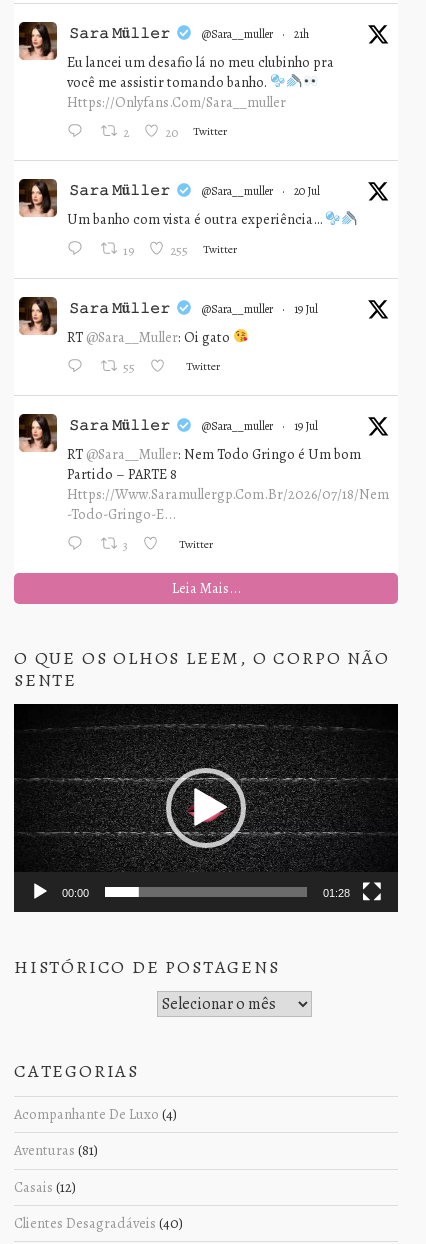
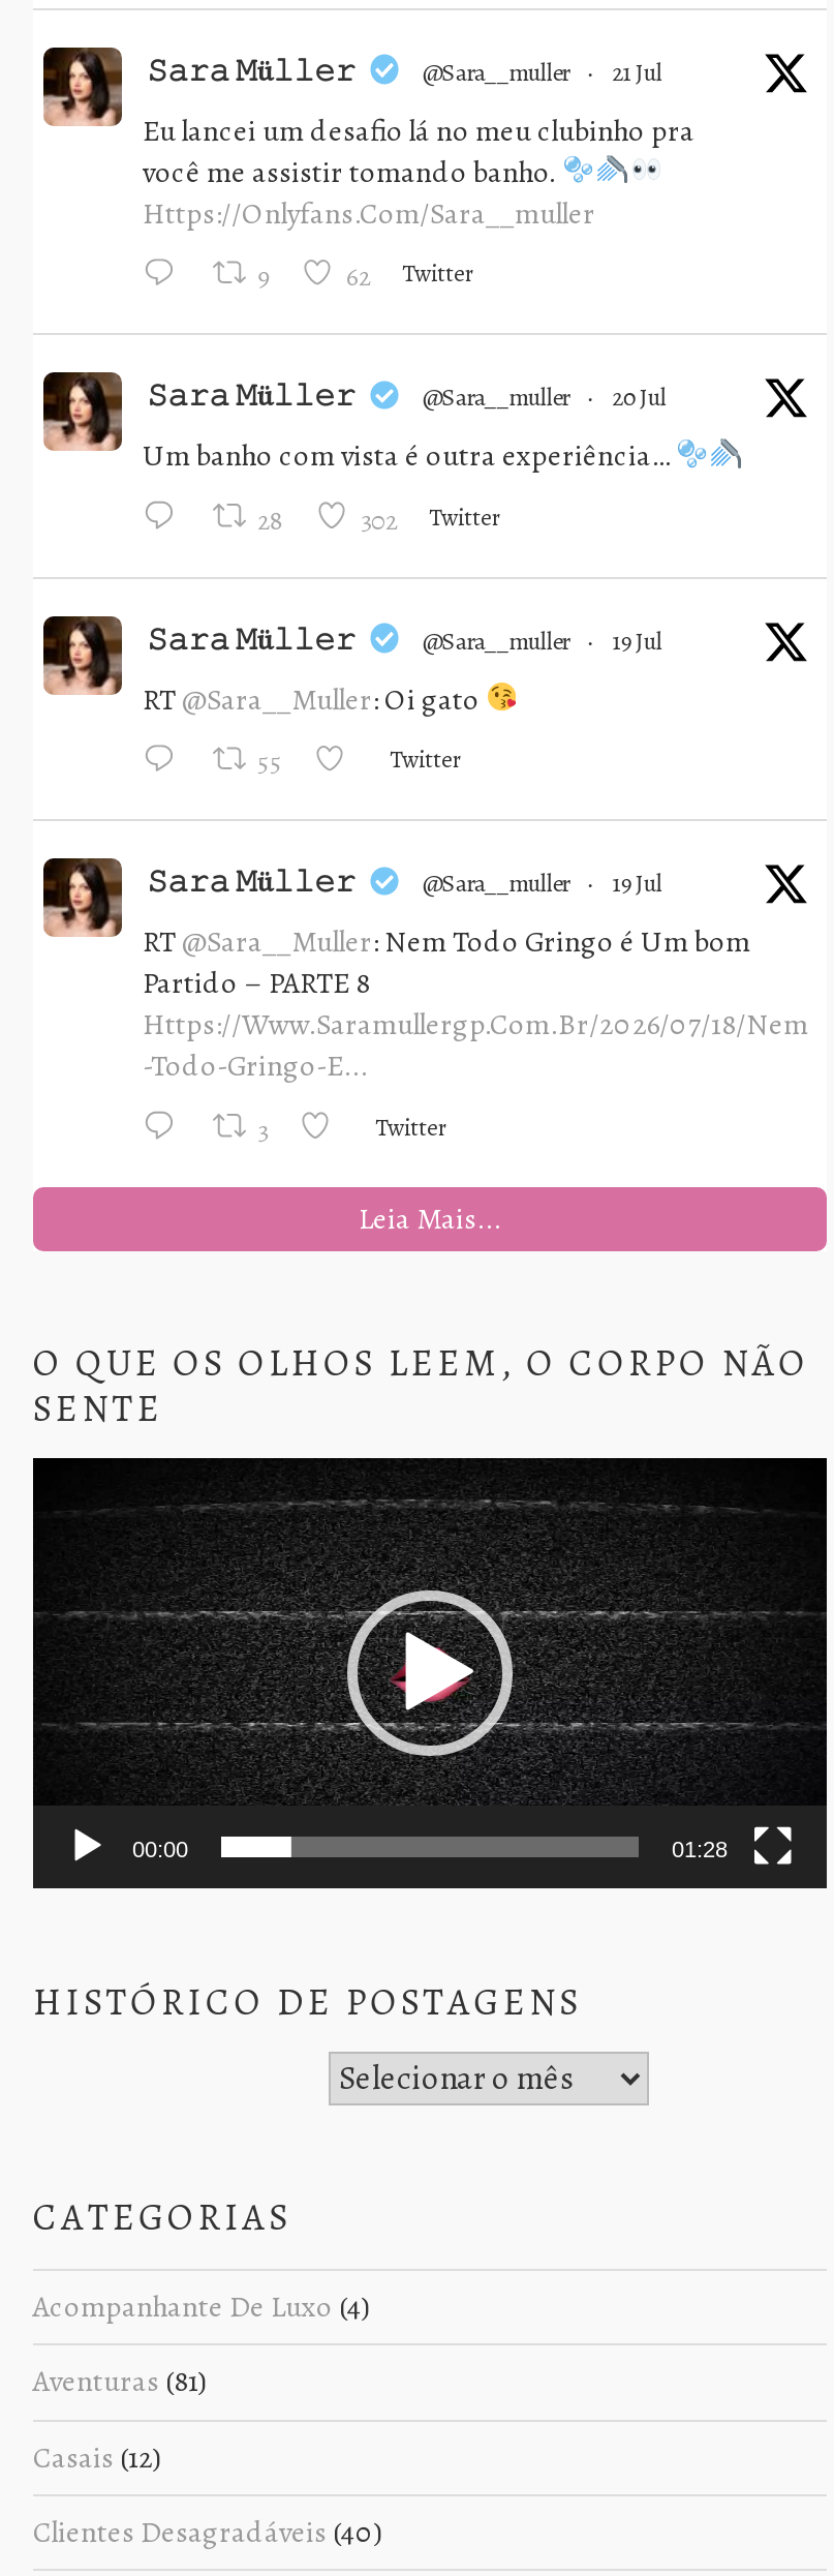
[202,26,309,42] @sara__muller · 21h -> [422,56,662,89] @sara__muller · 21 Jul
[123,124,129,141] 2 -> [258,259,270,294] 9
[165,123,227,141] 20 Twitter -> [346,257,472,294] 62 Twitter
[123,242,134,259] 19 -> [258,502,285,537] 28
[170,241,237,259] 255 Twitter -> [361,500,499,537] 302 Twitter

